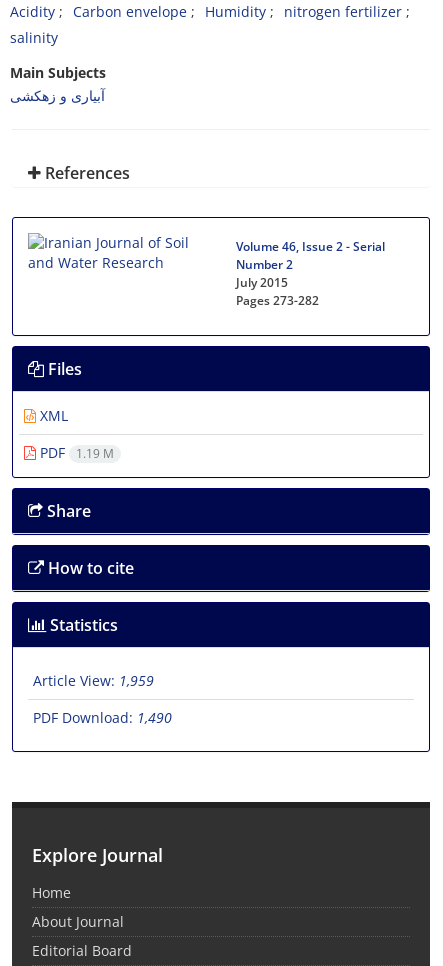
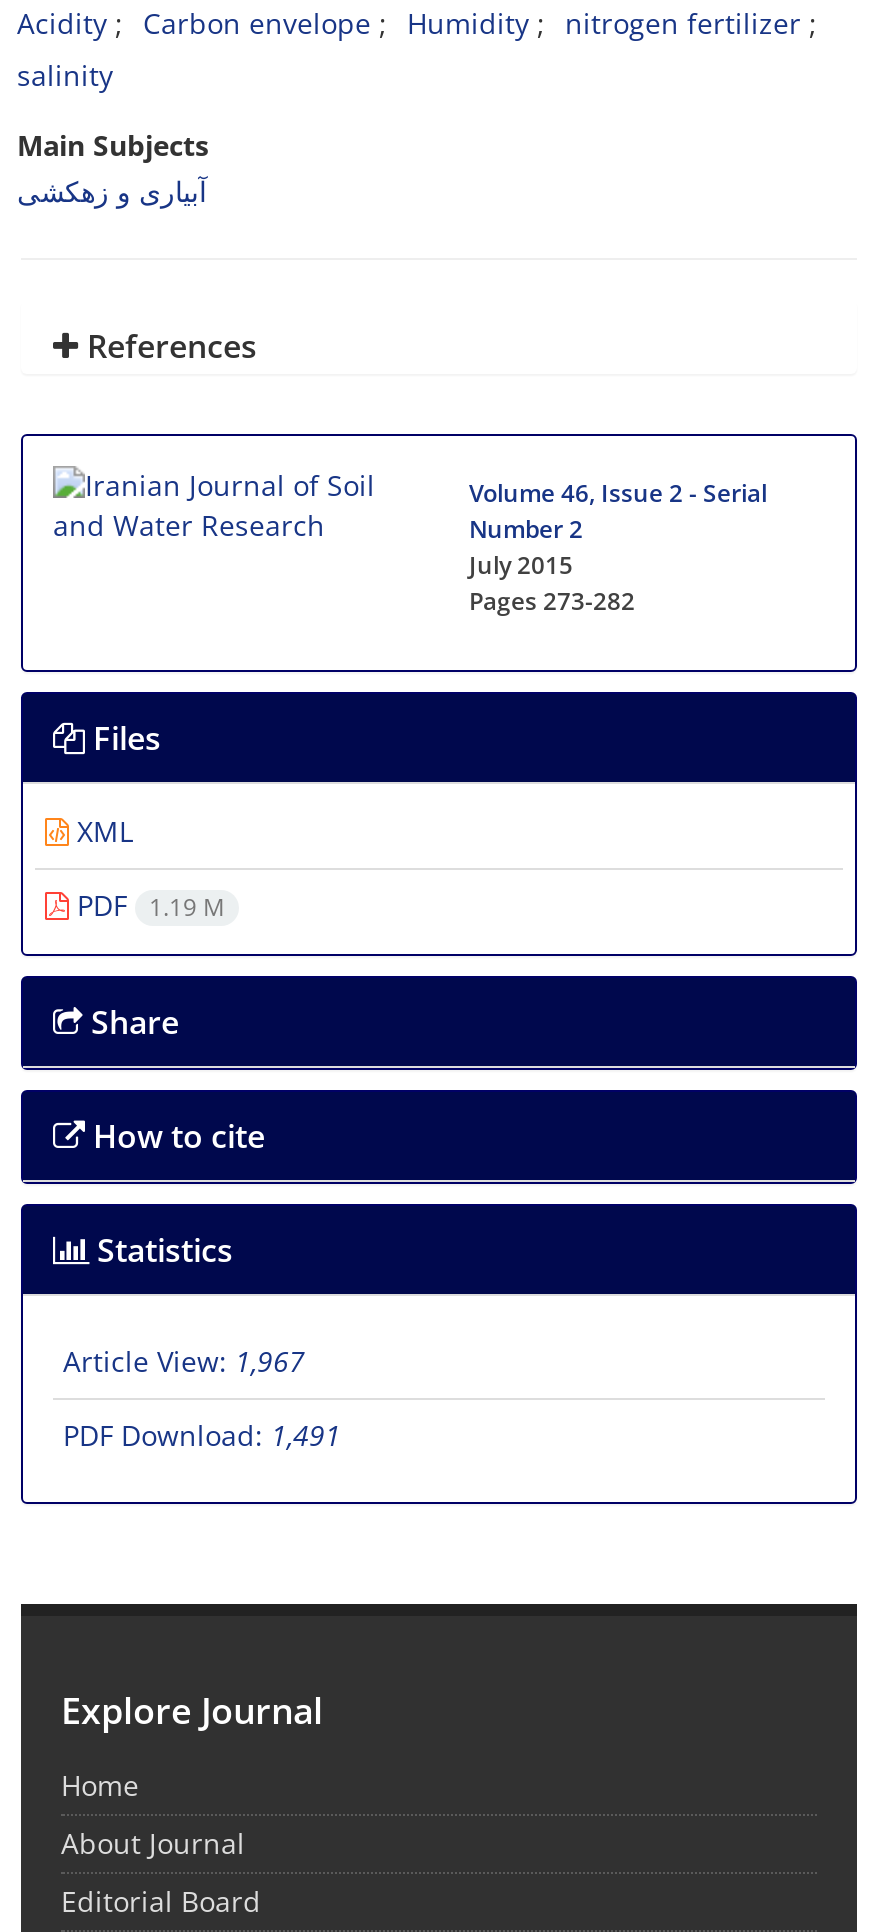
[33,671,154,690] Article View: 1,959 -> [63,1342,305,1380] Article View: 1,967
[33,708,172,727] PDF Download: 1,490 -> [63,1416,341,1454] PDF Download: 1,491

